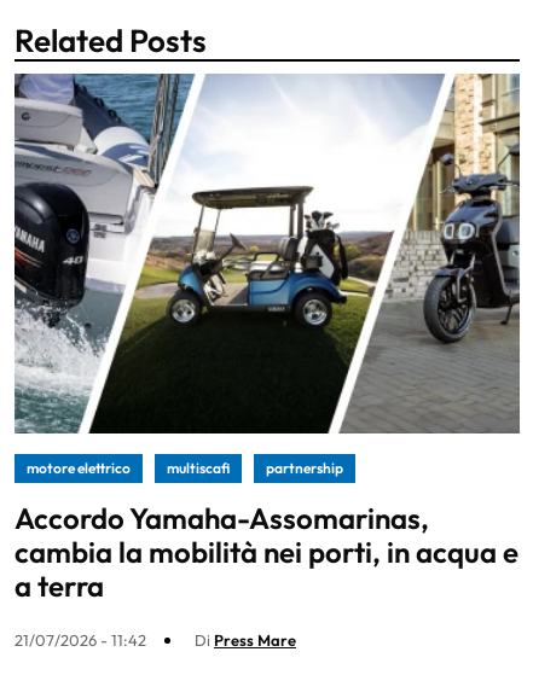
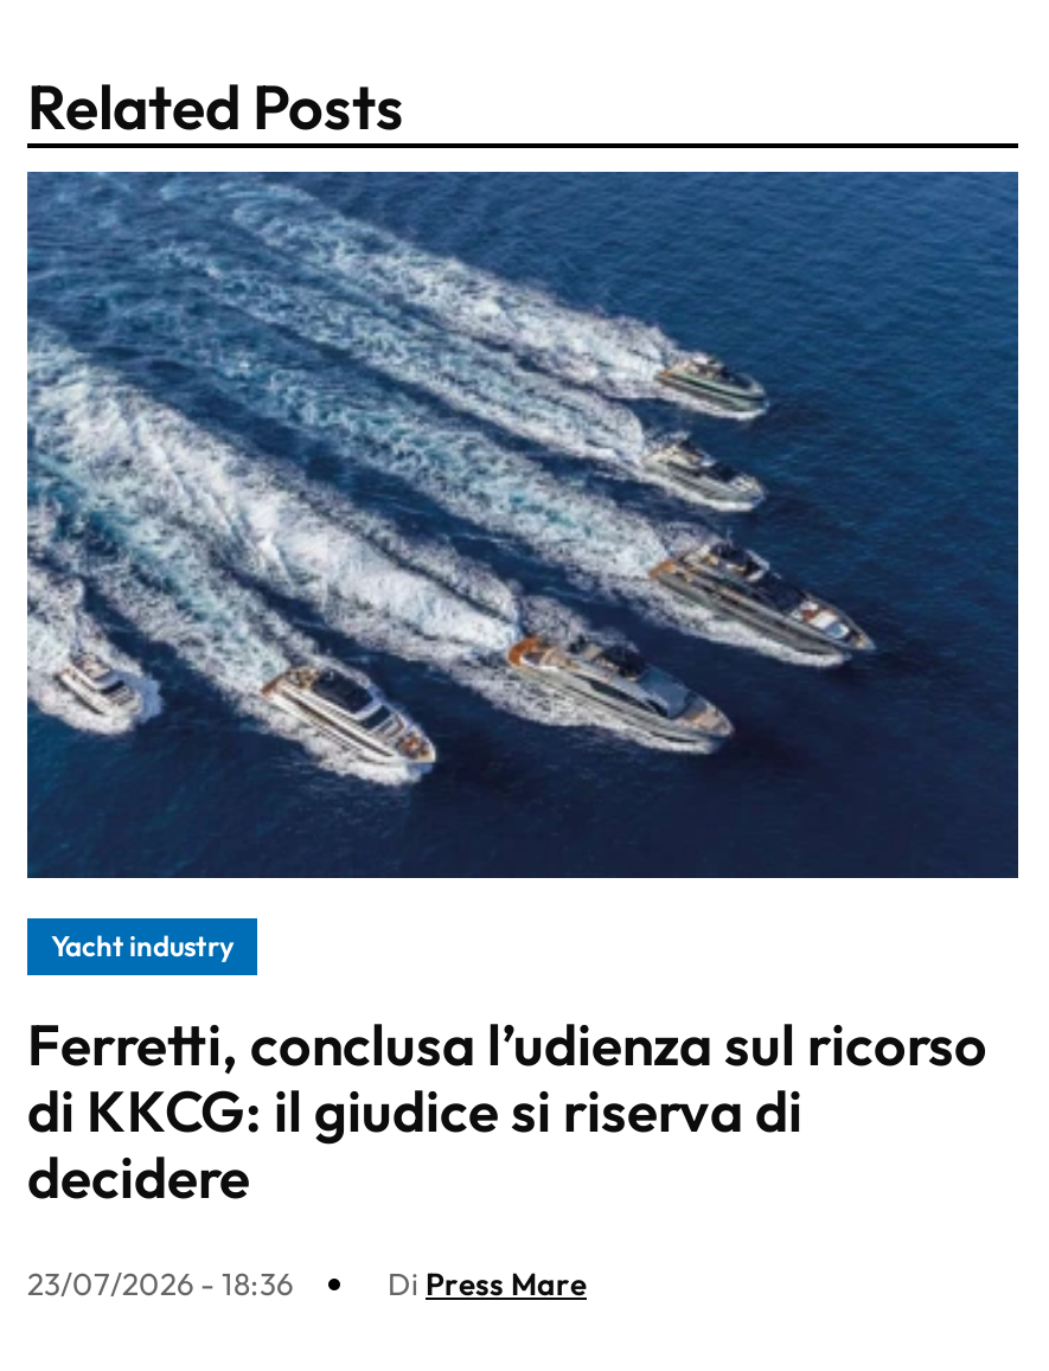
[13,72,521,477] [image] | motore elettrico | multiscafi | partnership -> [25,169,1021,964] [image] | Yacht industry
[15,500,518,604] Accordo Yamaha-Assomarinas, | cambia la mobilità nei porti, in acqua e | a terra -> [27,1009,987,1213] Ferretti, conclusa l’udienza sul ricorso | di KKCG: il giudice si riserva di | decidere
[15,631,146,650] 21/07/2026 - 11:42 -> [27,1265,293,1303] 23/07/2026 - 18:36

